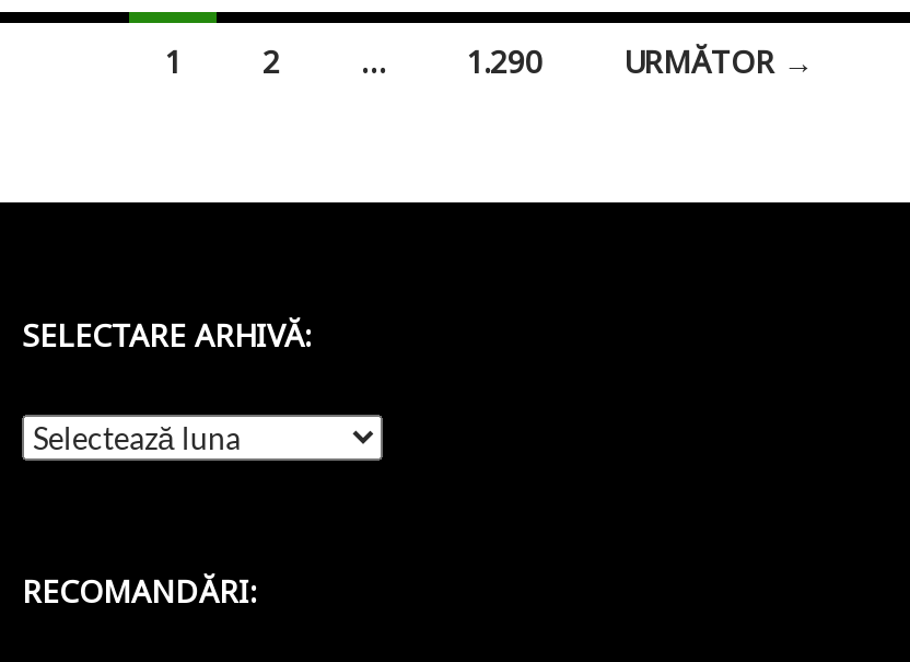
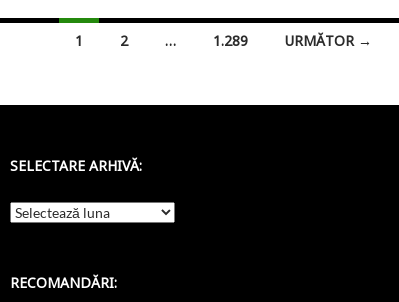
[466,41,542,83] 1.290 -> [213,31,248,50] 1.289

